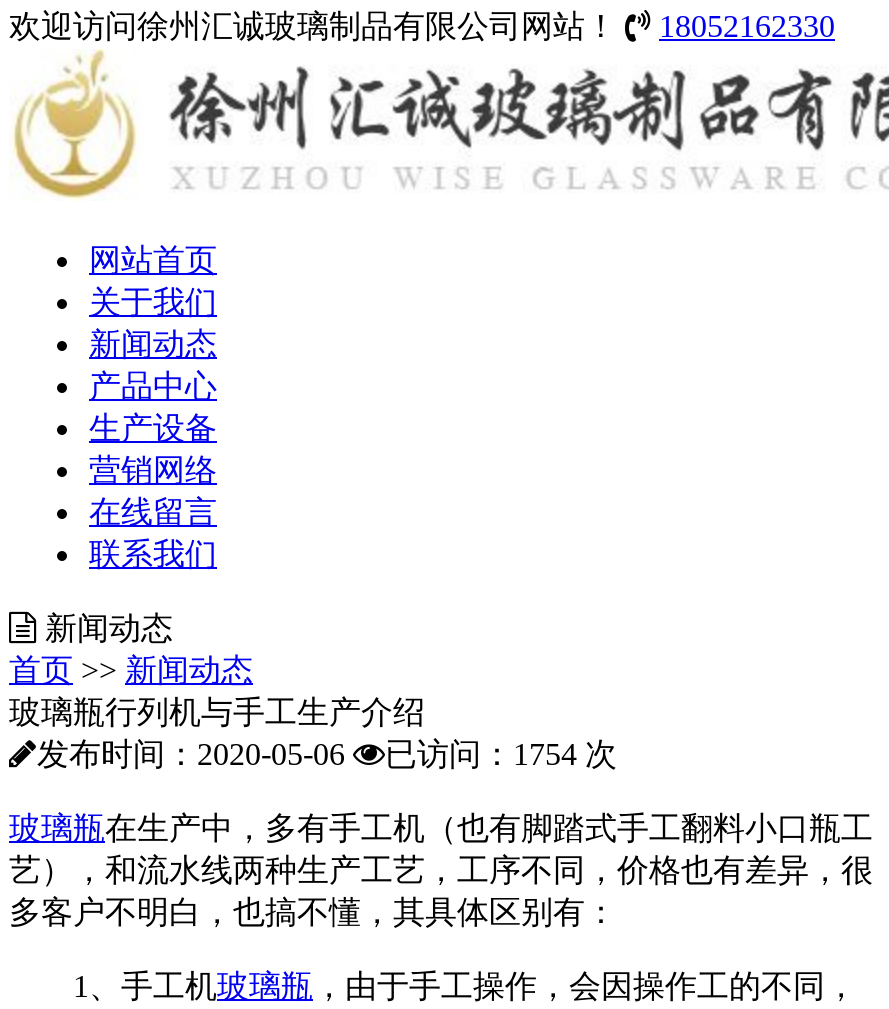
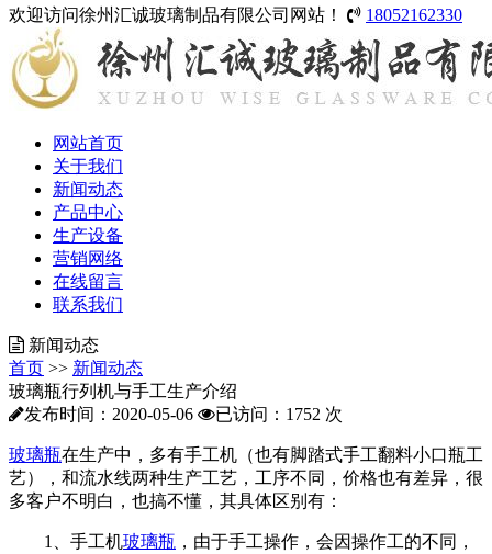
[37,737,617,771] 发布时间：2020-05-06 已访问：1754 次 -> [24,405,343,423] 发布时间：2020-05-06 已访问：1752 次

